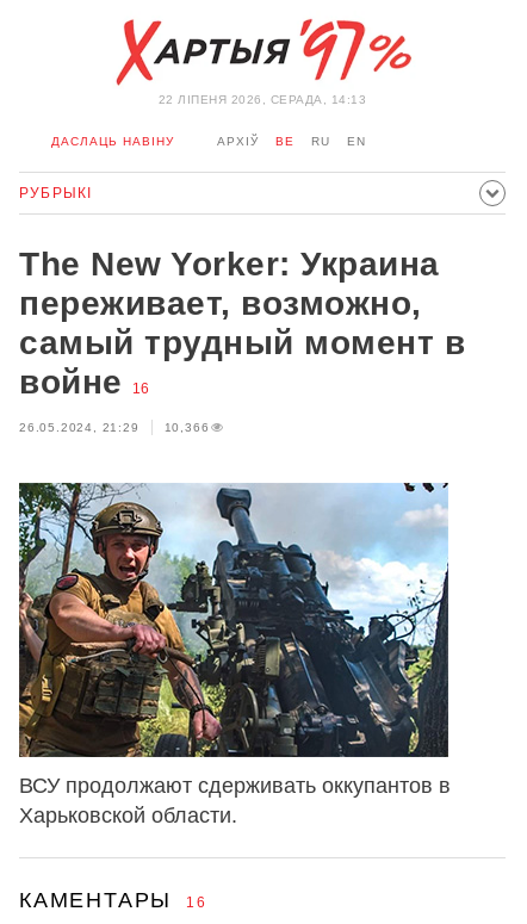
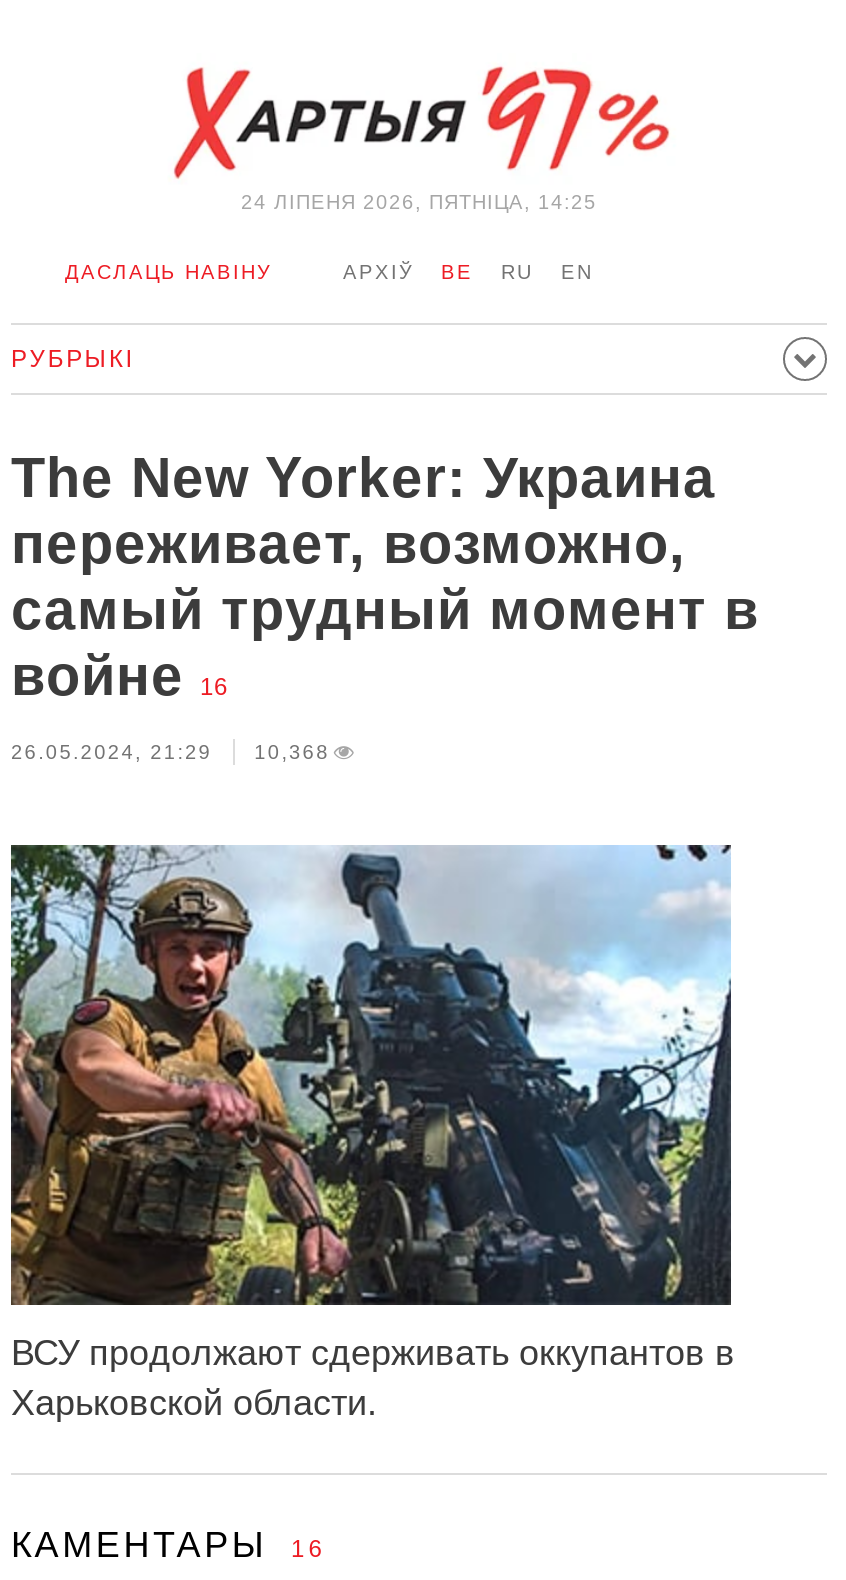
[158,93,366,106] 22 ЛIПЕНЯ 2026, СЕРАДА, 14:13 -> [241,191,597,213] 24 ЛIПЕНЯ 2026, ПЯТНІЦА, 14:25
[19,421,209,434] 26.05.2024, 21:29 10,366 -> [11,741,330,763] 26.05.2024, 21:29 10,368

